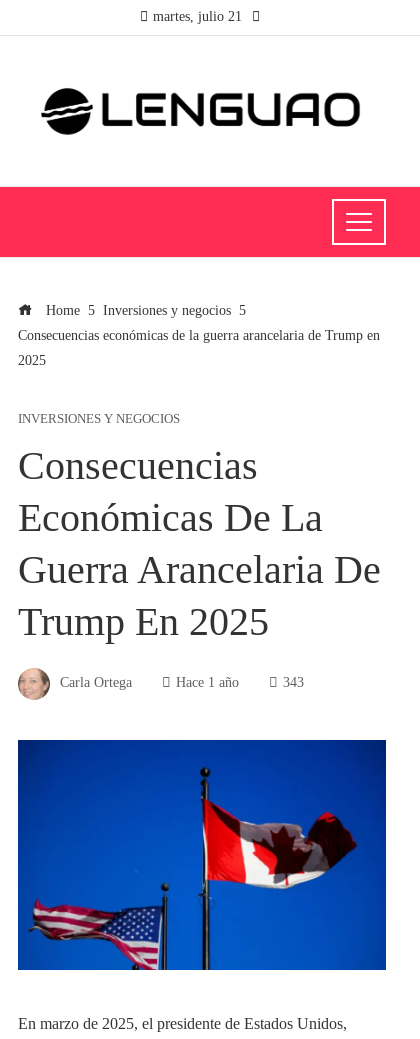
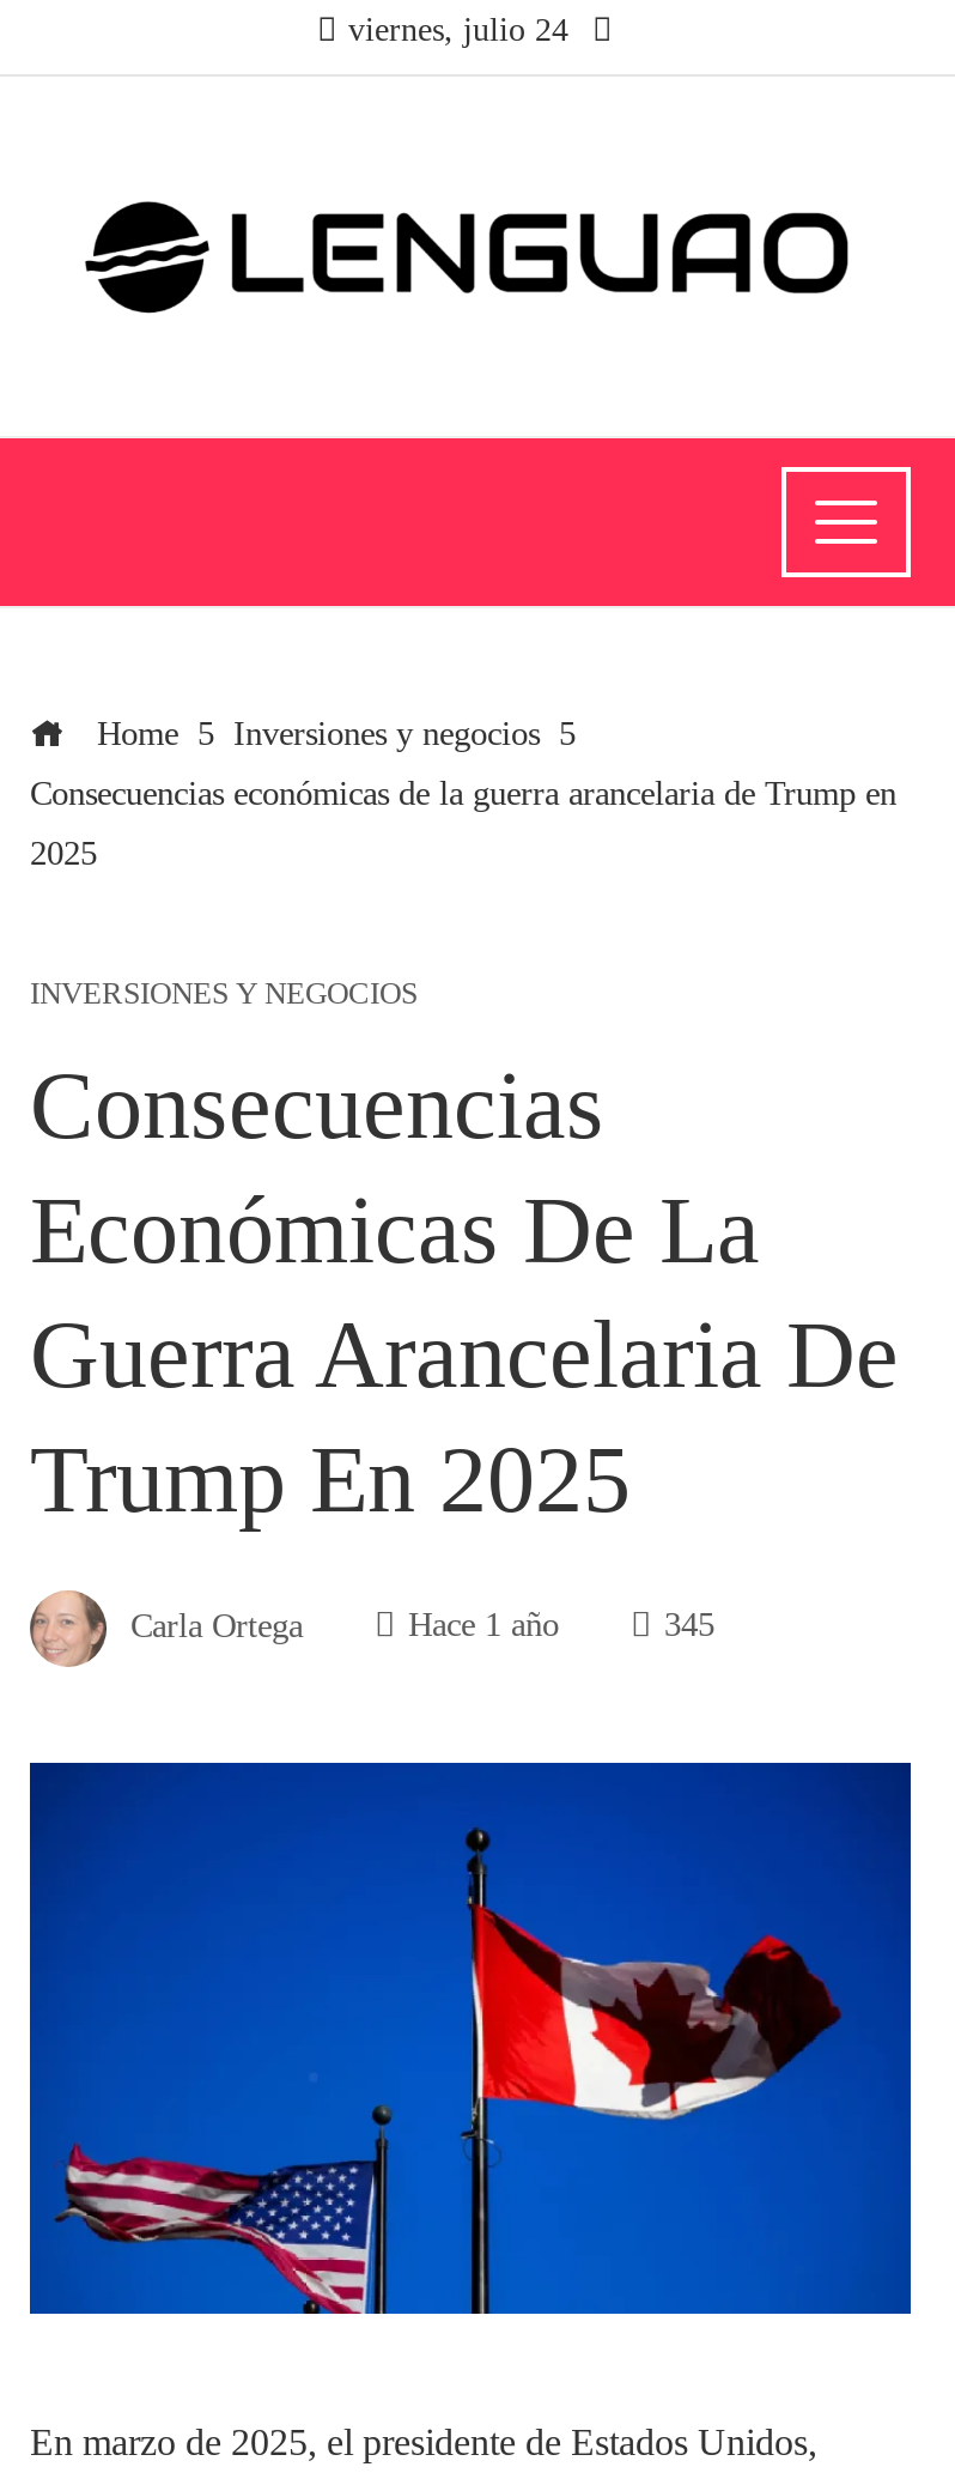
[152,9,241,24] martes, julio 21 -> [348,12,568,48] viernes, julio 24
[283,674,304,690] 343 -> [664,1605,714,1644] 345

